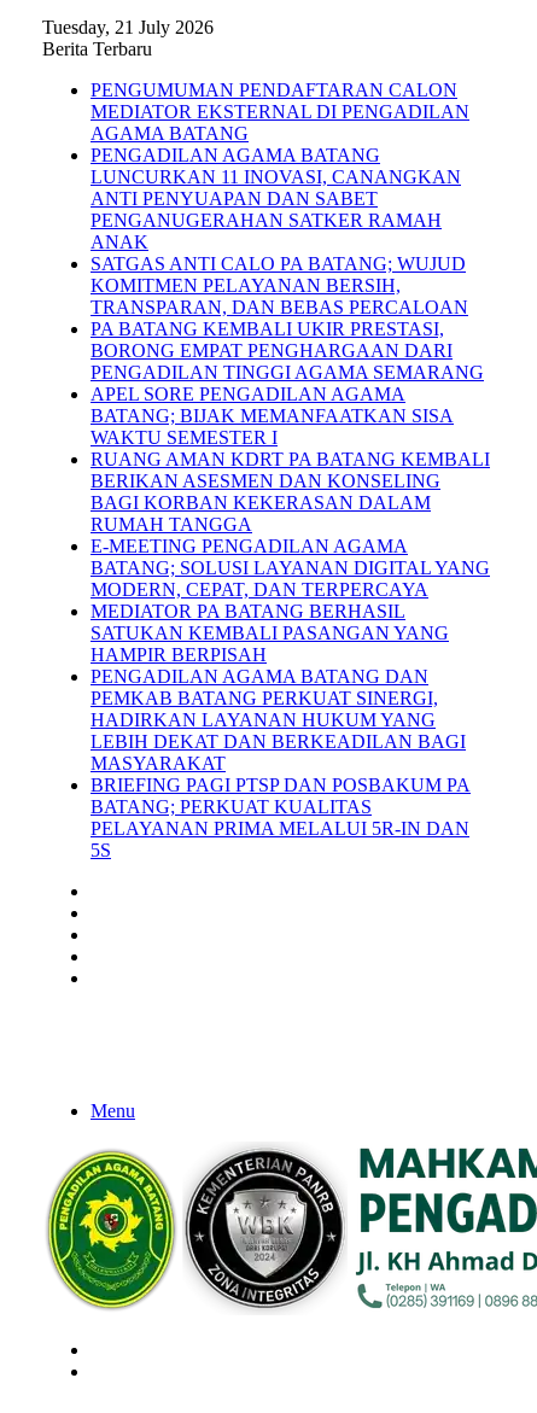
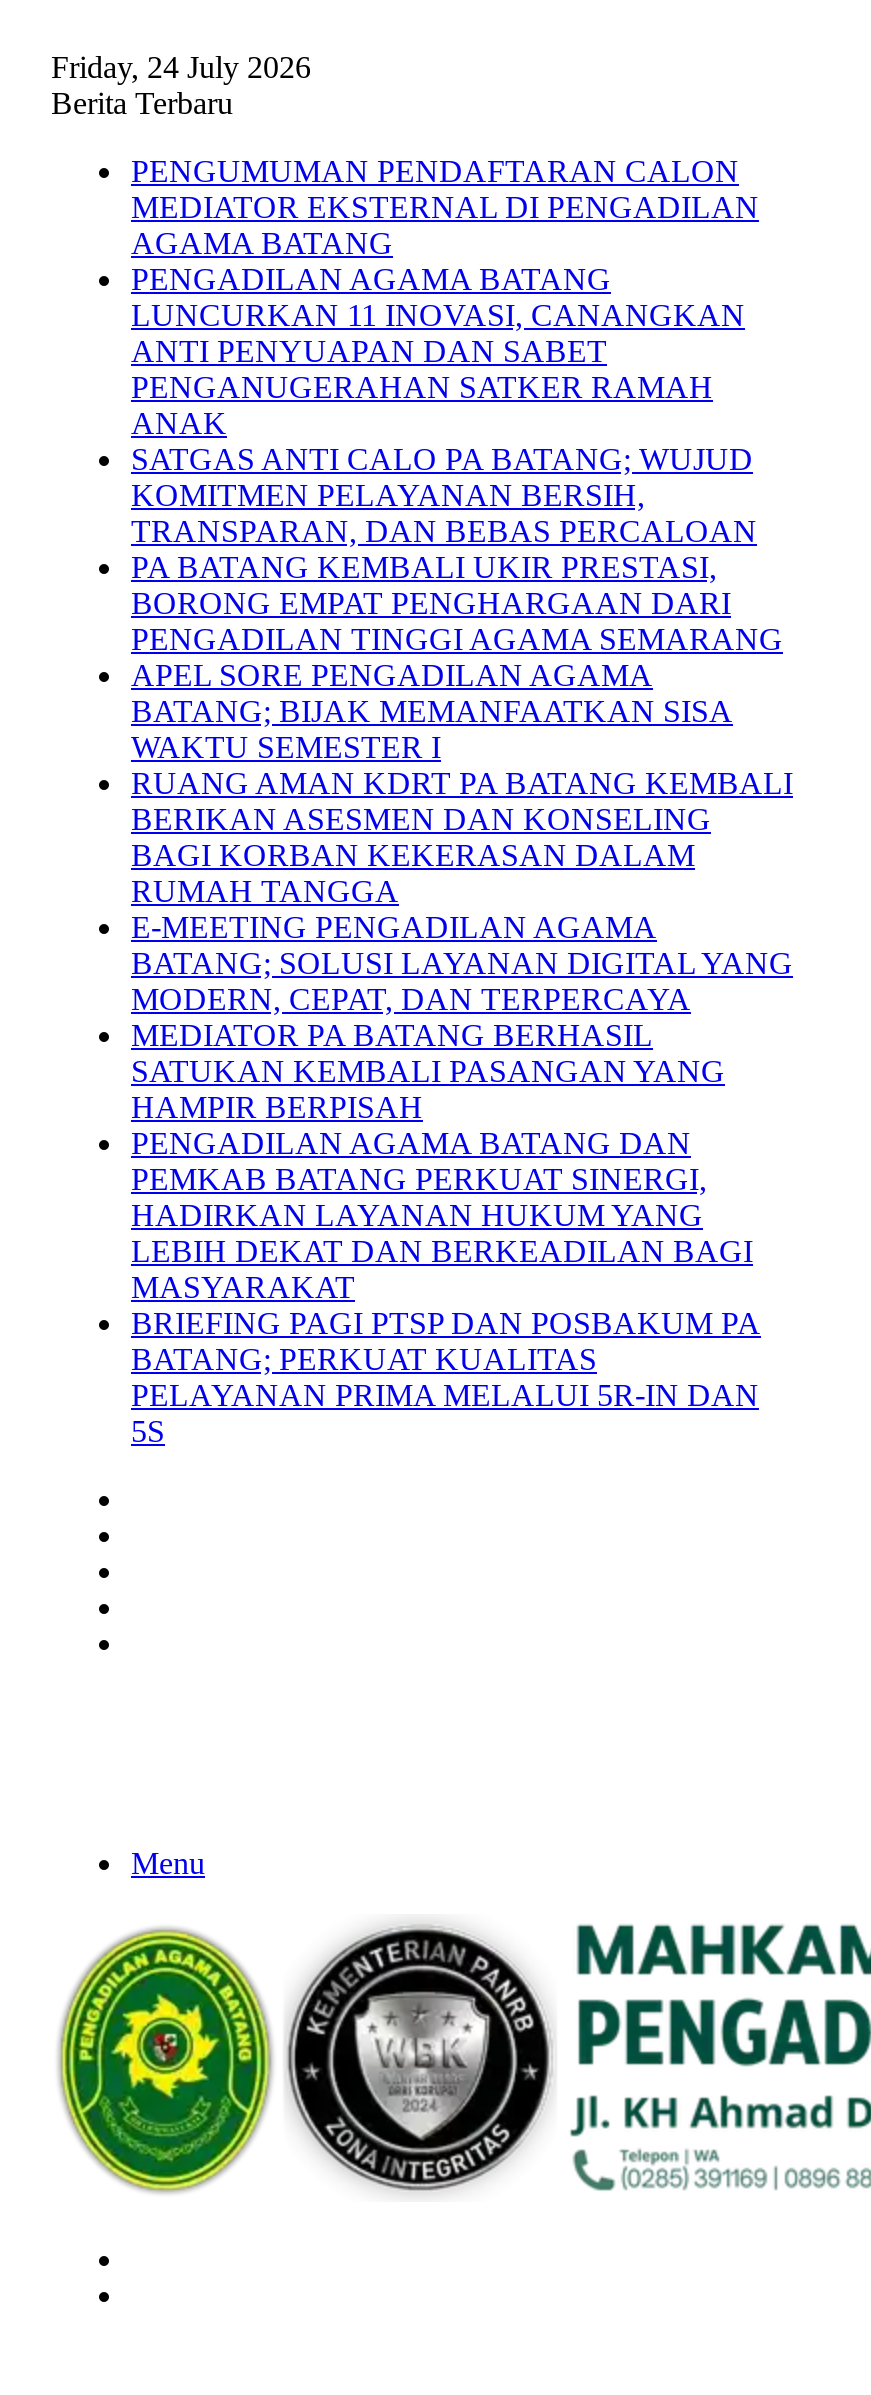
[42,17,214,37] Tuesday, 21 July 2026 -> [51,50,311,84] Friday, 24 July 2026

